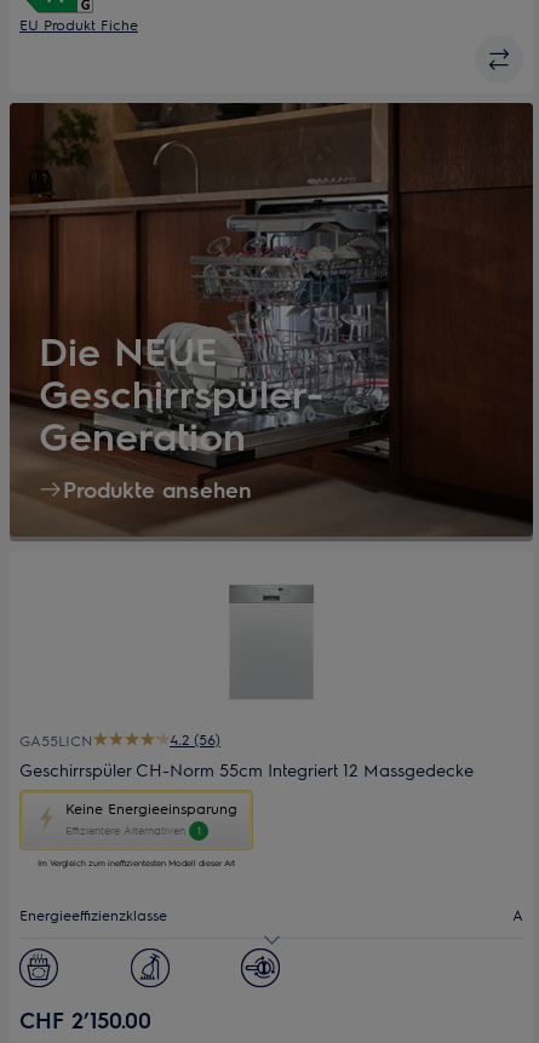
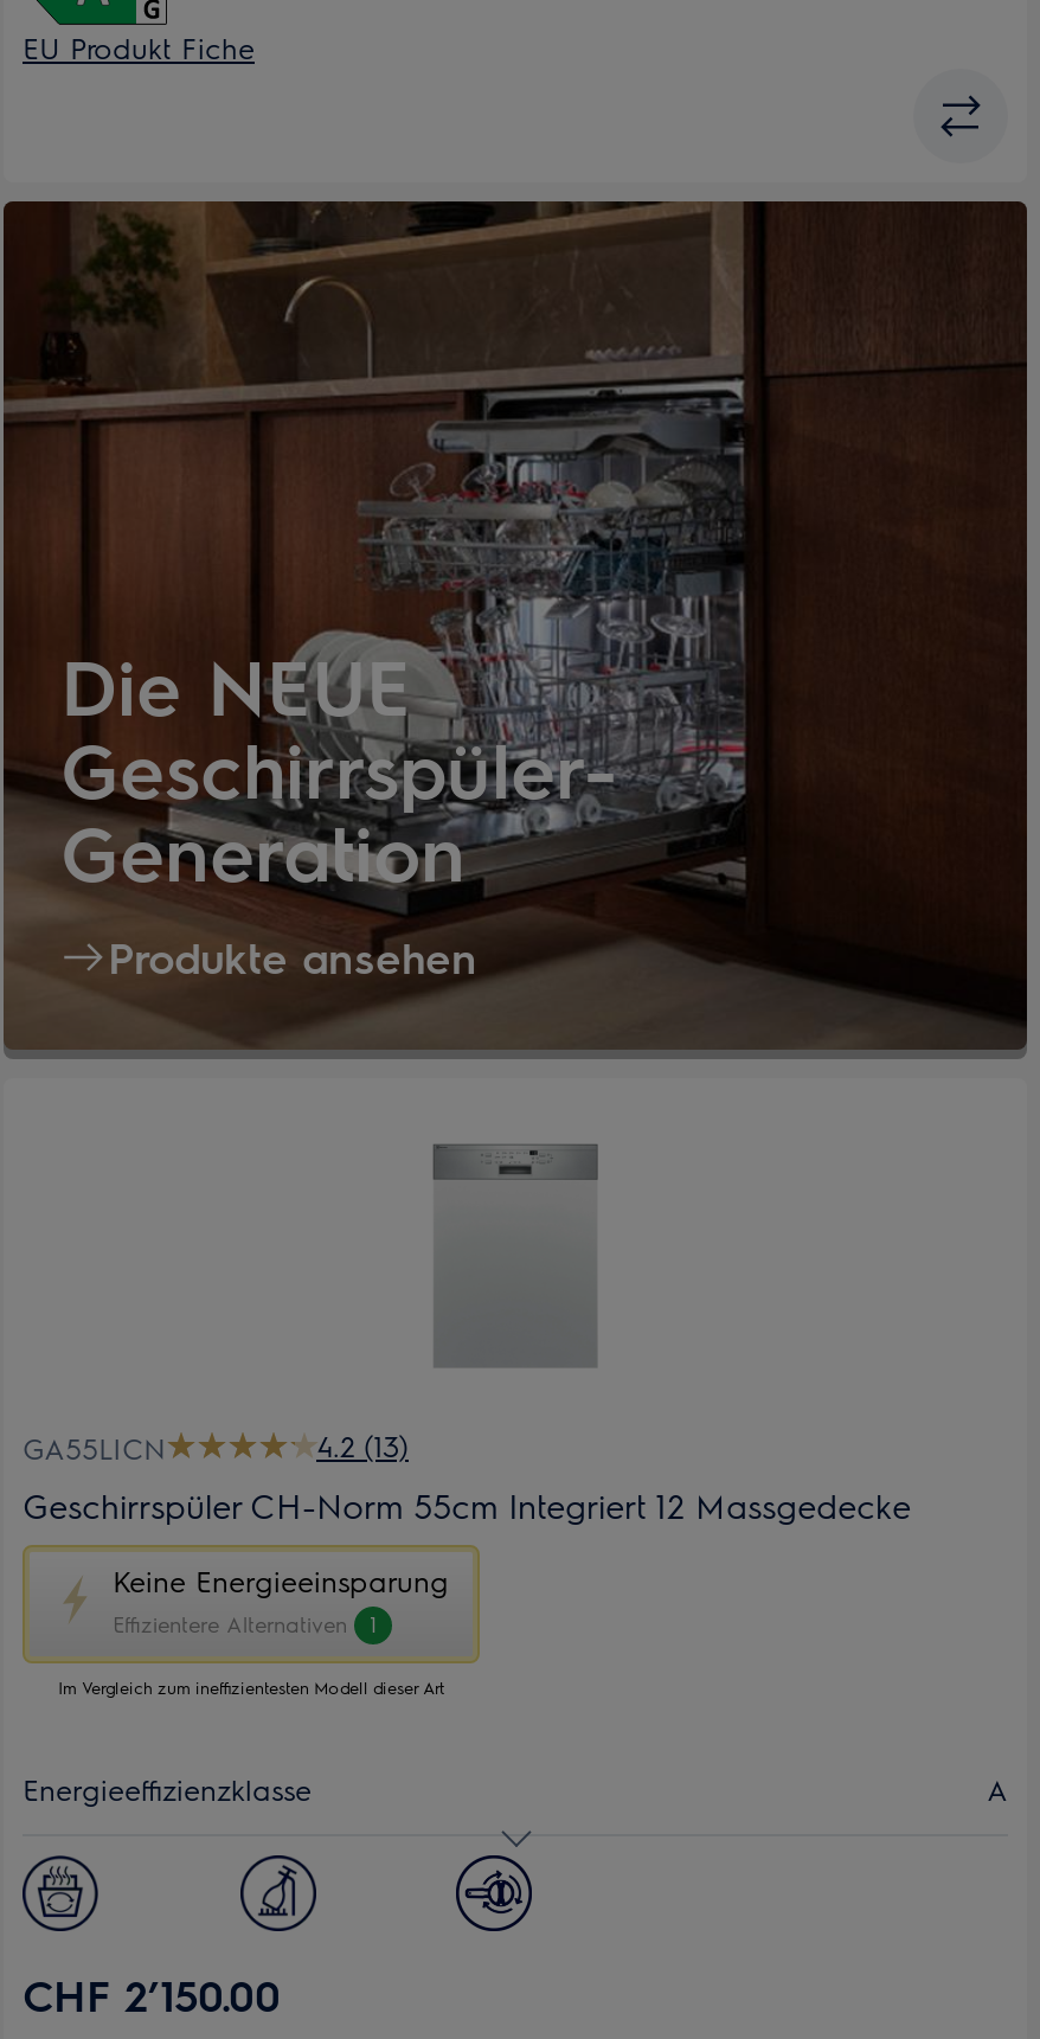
[170,729,220,749] 4.2 (56) -> [316,1427,409,1465] 4.2 (13)

